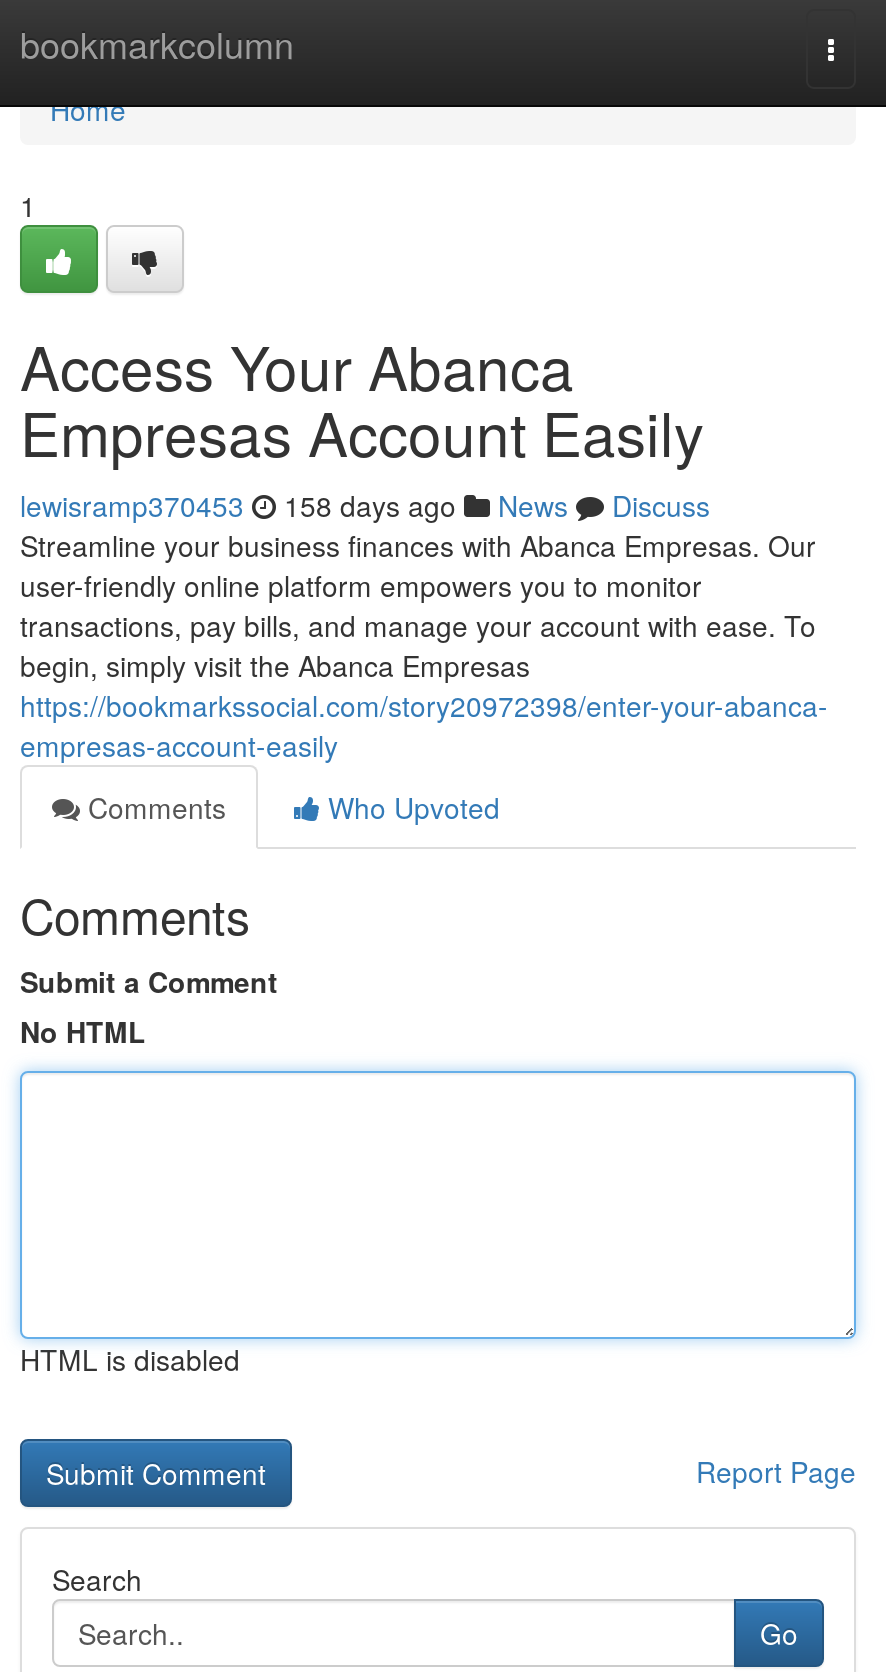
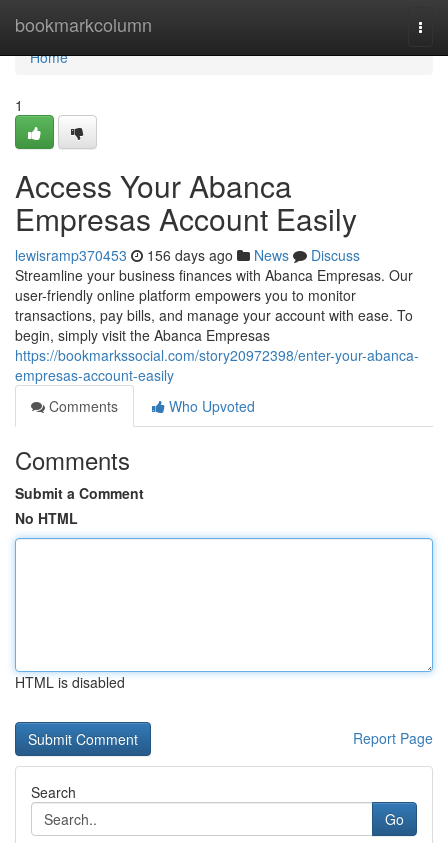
[20,485,710,525] lewisramp370453 158 days ago News Discuss -> [15,245,360,265] lewisramp370453 156 days ago News Discuss

